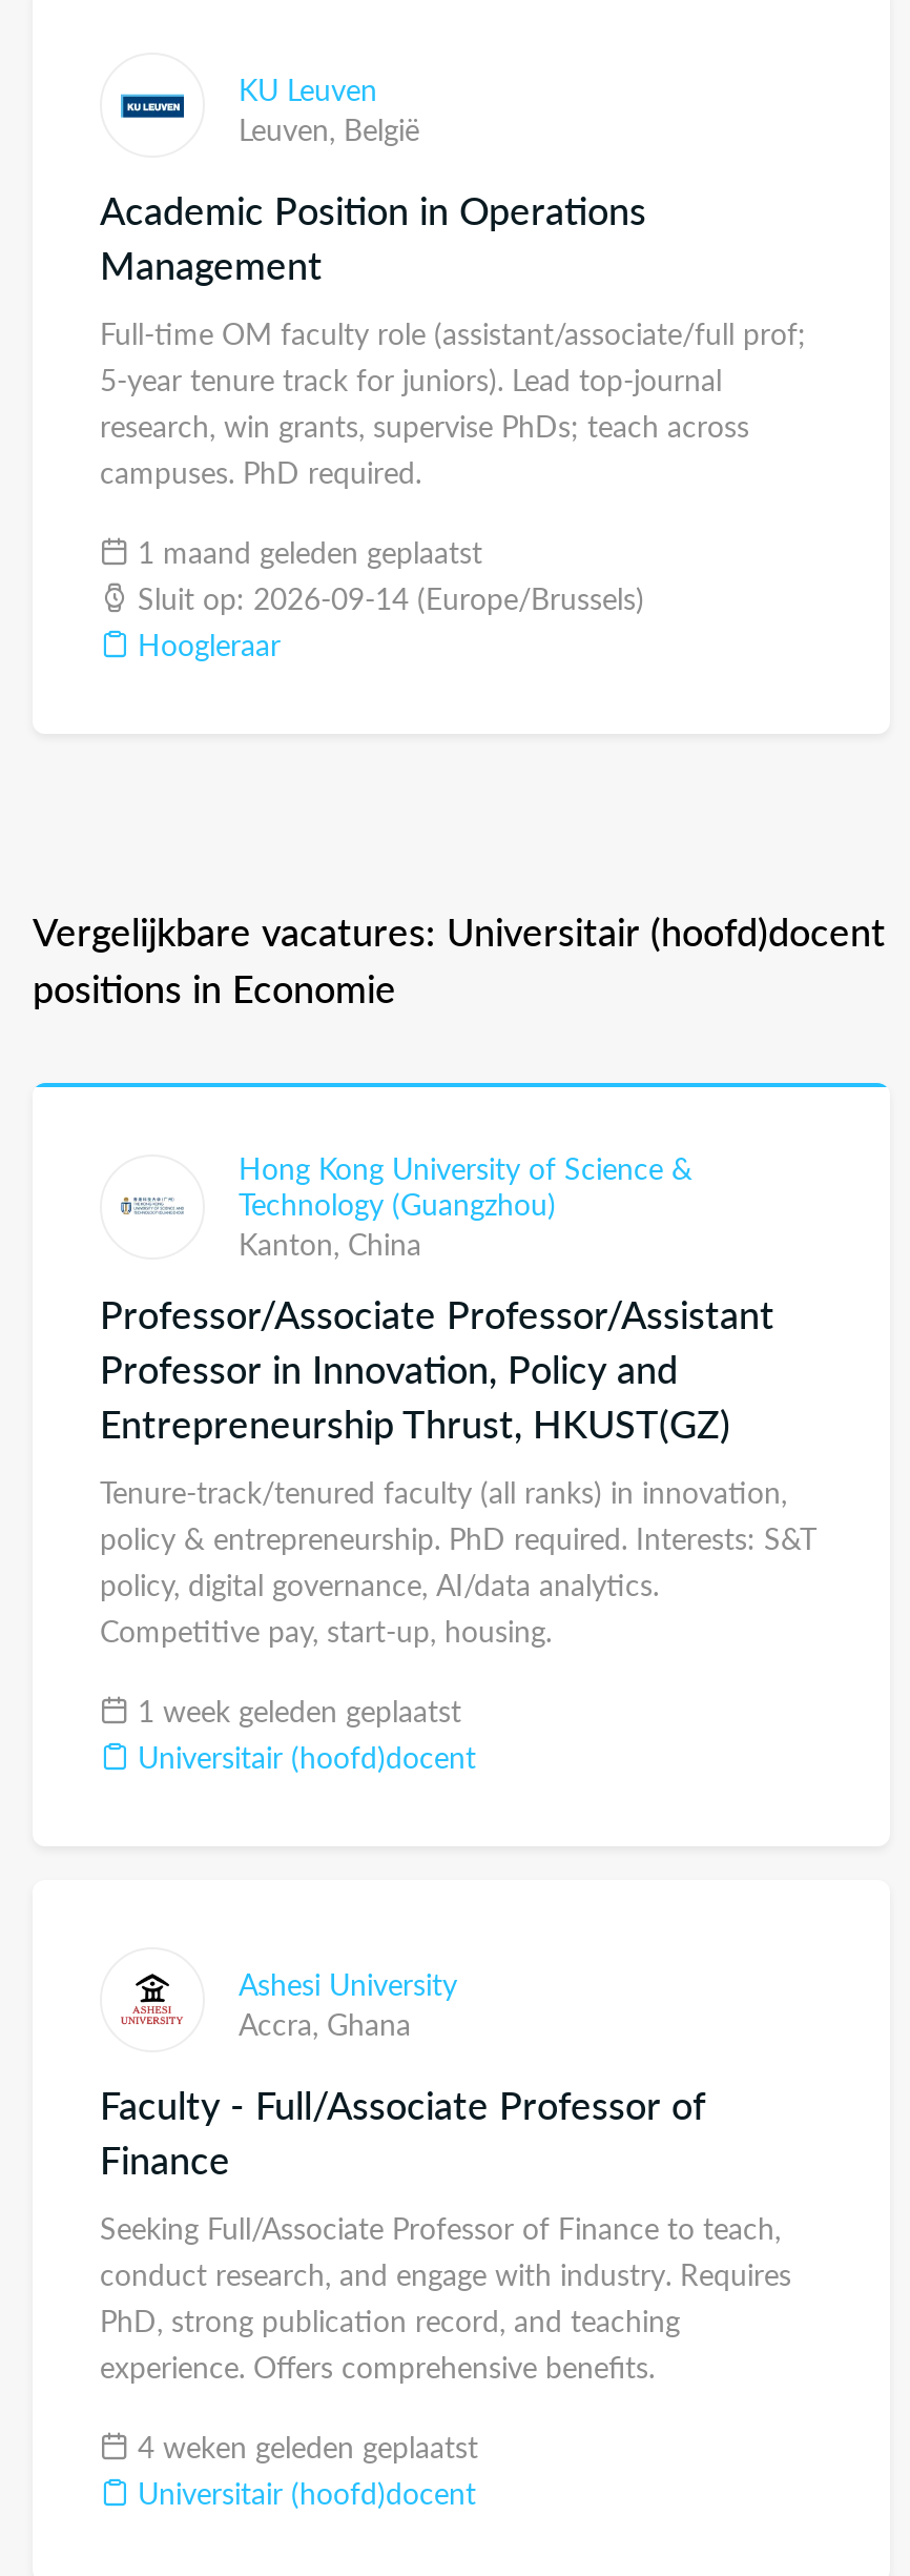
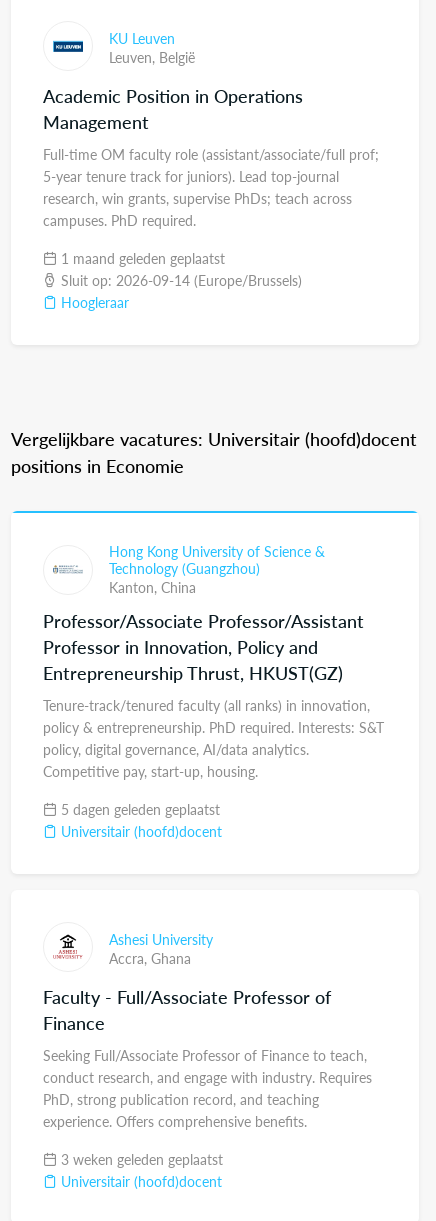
[129,1689,461,1731] 1 week geleden geplaatst -> [57,799,220,819] 5 dagen geleden geplaatst
[129,2425,478,2467] 4 weken geleden geplaatst -> [57,1149,223,1169] 3 weken geleden geplaatst

